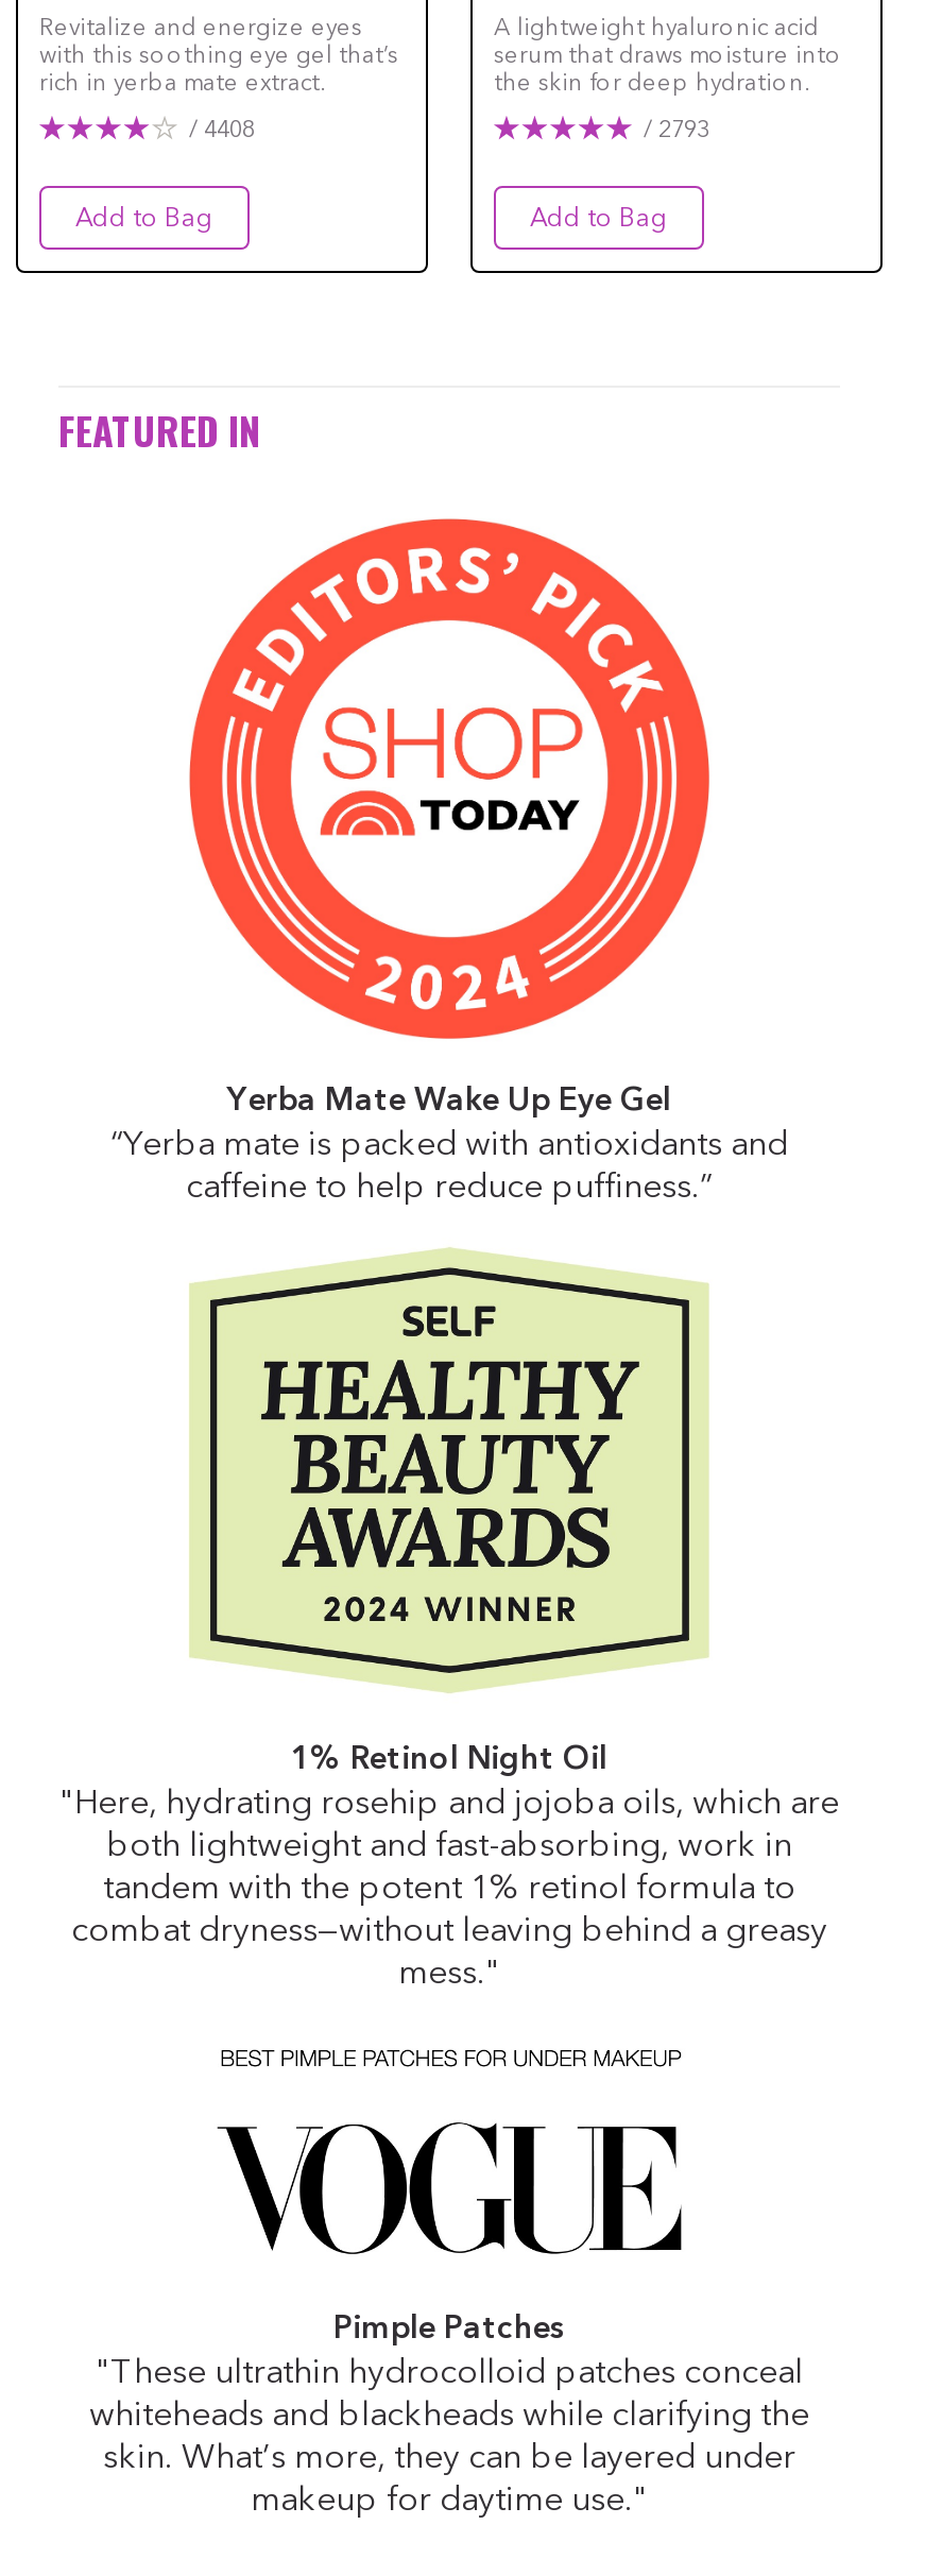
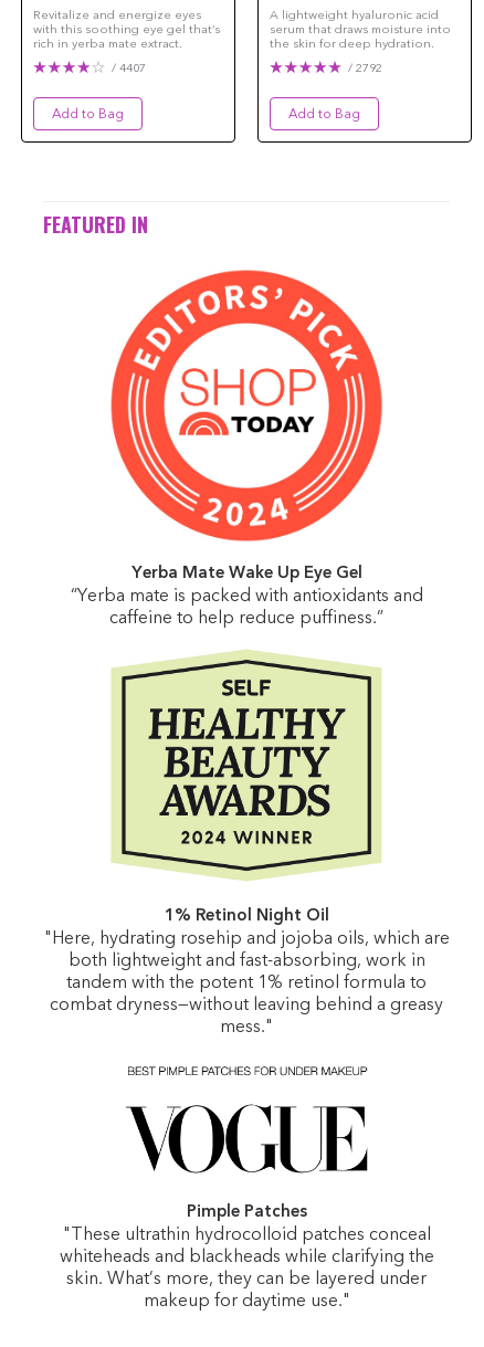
[189,114,255,144] / 4408 -> [111,60,145,75] / 4407
[644,114,709,144] / 2793 -> [348,60,382,75] / 2792

